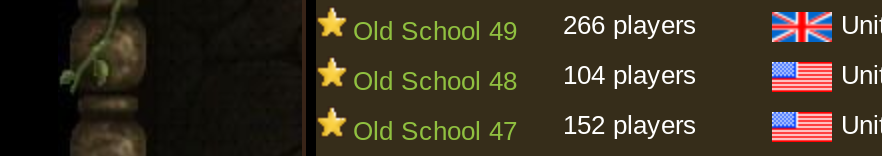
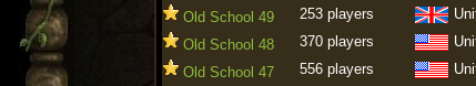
[353,10,697,46] Old School 49 266 players -> [183,6,373,25] Old School 49 253 players
[353,60,697,96] Old School 48 104 players -> [183,33,373,53] Old School 48 370 players
[353,110,697,146] Old School 47 152 players -> [183,61,373,80] Old School 47 556 players

